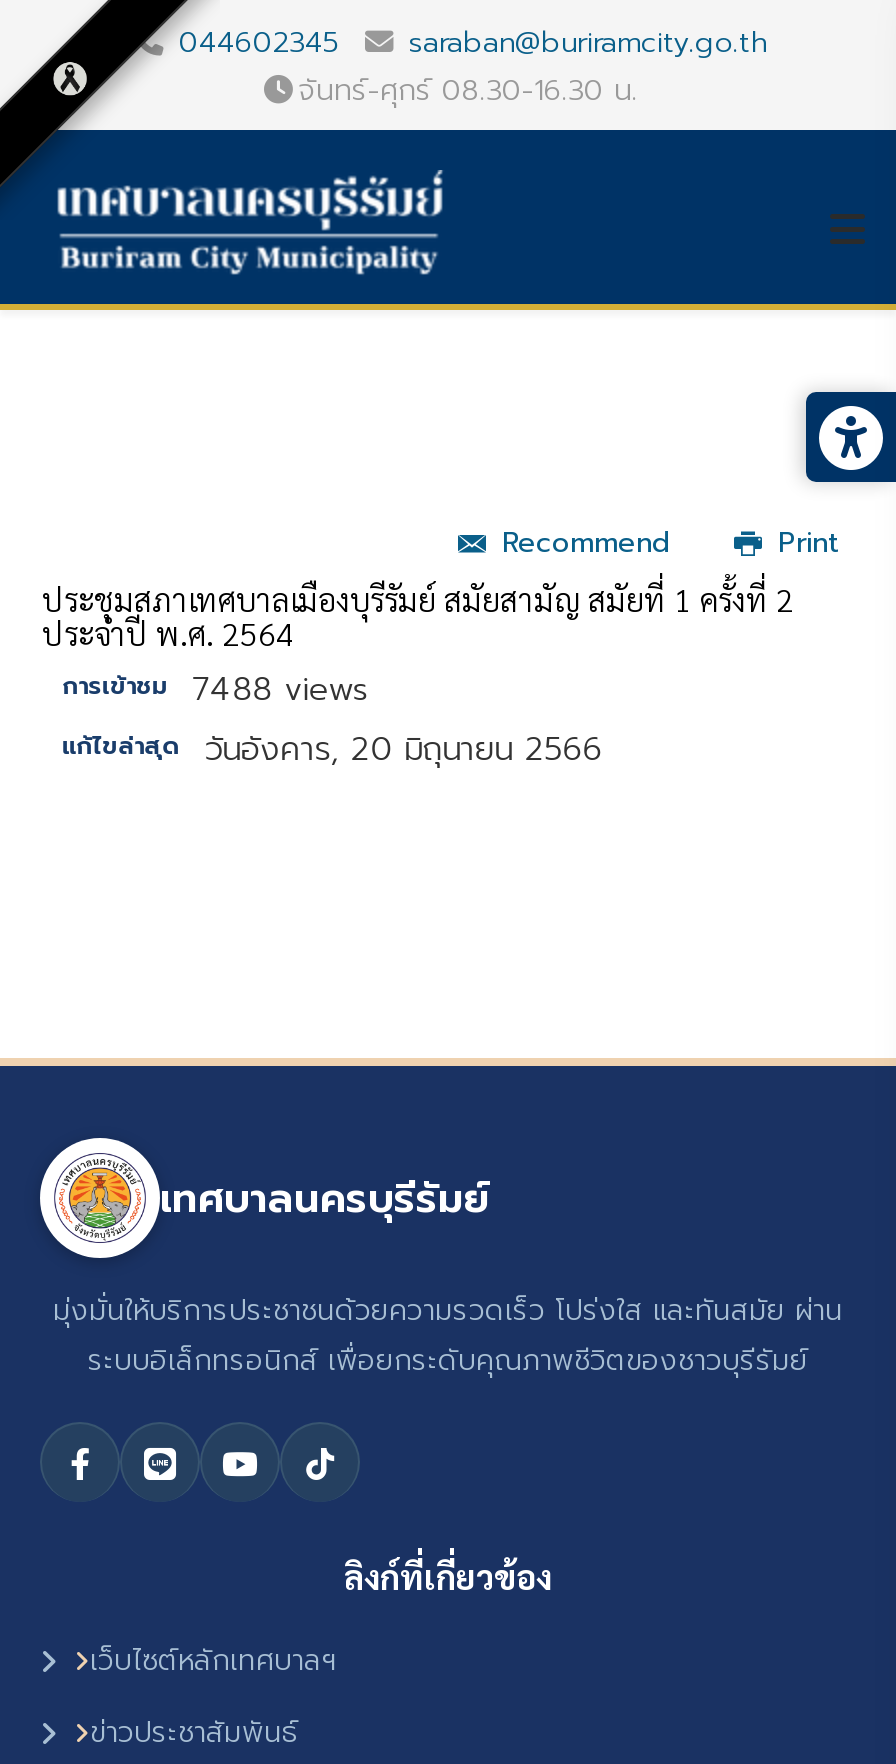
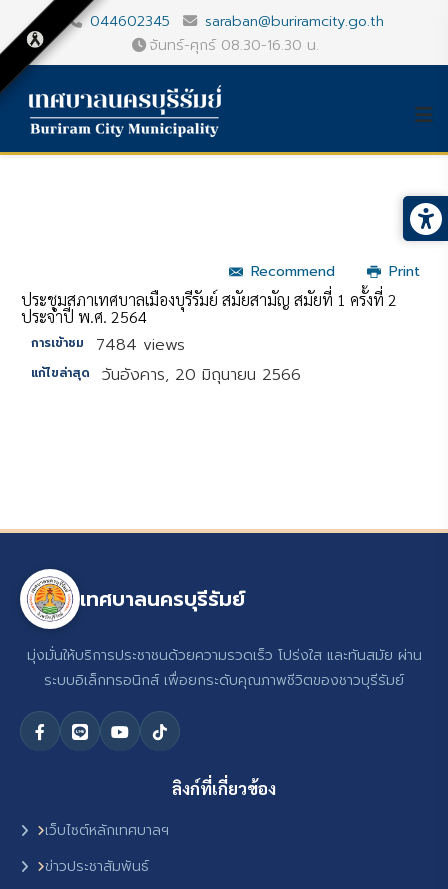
[62,666,368,714] การเข้าชม 7488 views -> [31,333,185,357] การเข้าชม 7484 views

